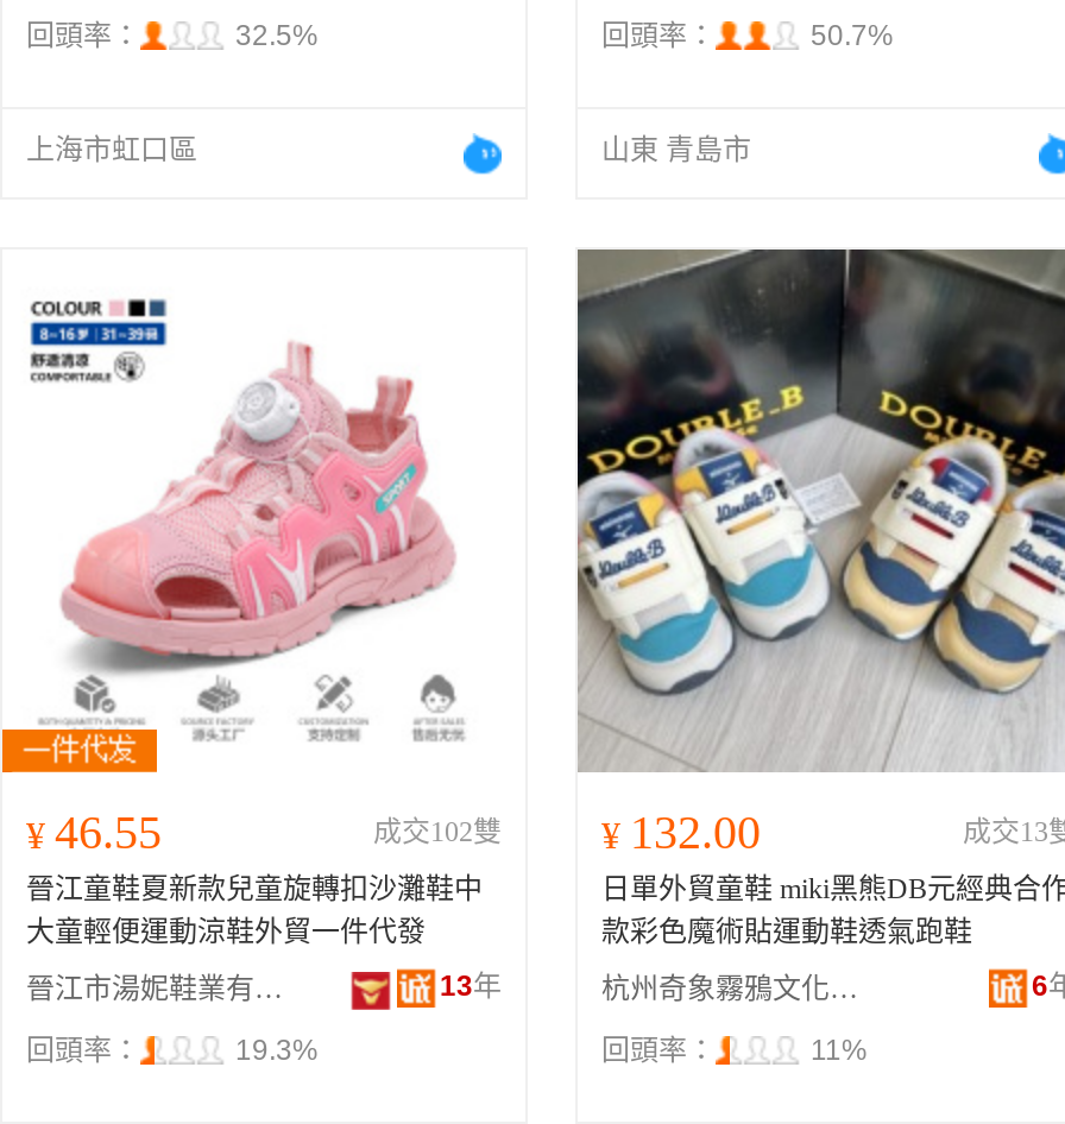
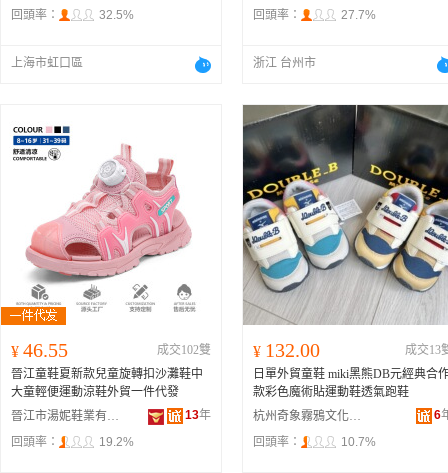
[811,19,894,52] 50.7% -> [341,8,376,22] 27.7%
[601,133,751,166] 山東 青島市 -> [253,56,316,70] 浙江 台州市
[235,1034,319,1067] 19.3% -> [99,435,134,449] 19.2%
[811,1034,868,1067] 11% -> [341,435,376,449] 10.7%

